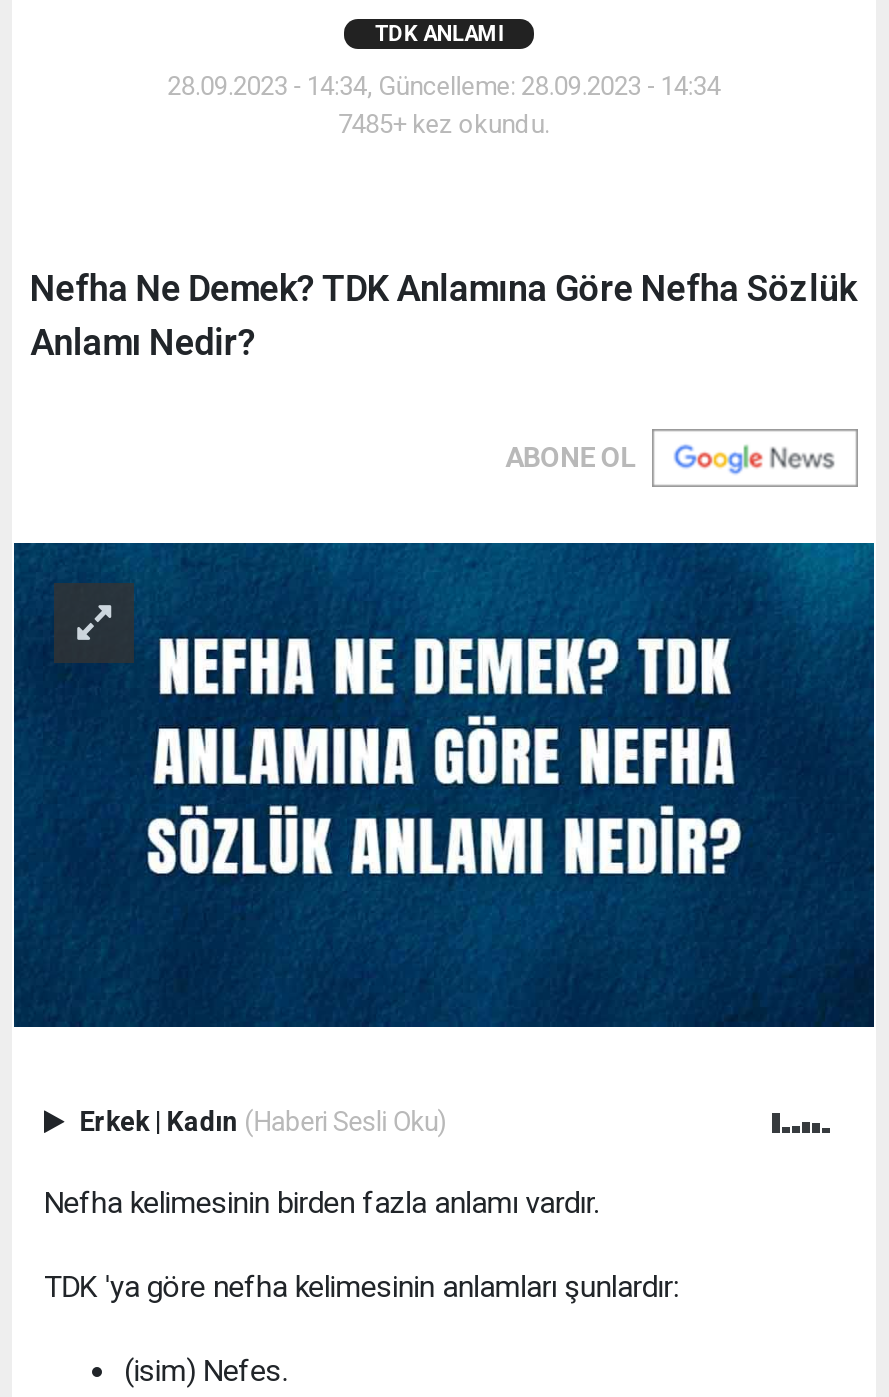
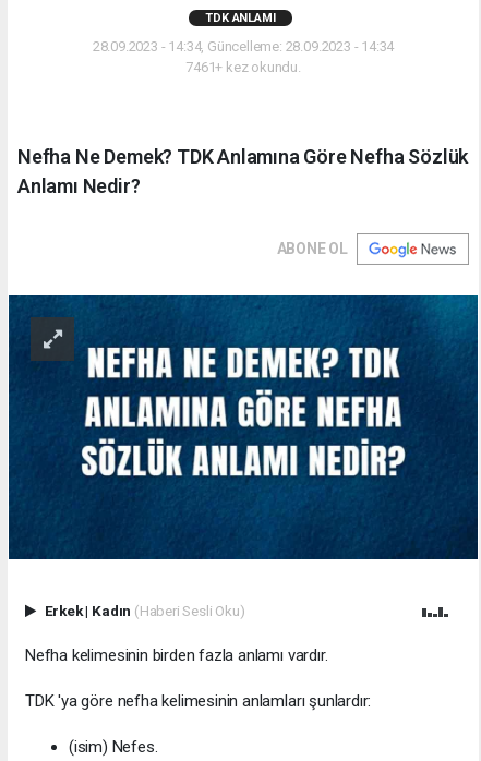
[338,109,550,139] 7485+ kez okundu. -> [186,59,301,75] 7461+ kez okundu.

